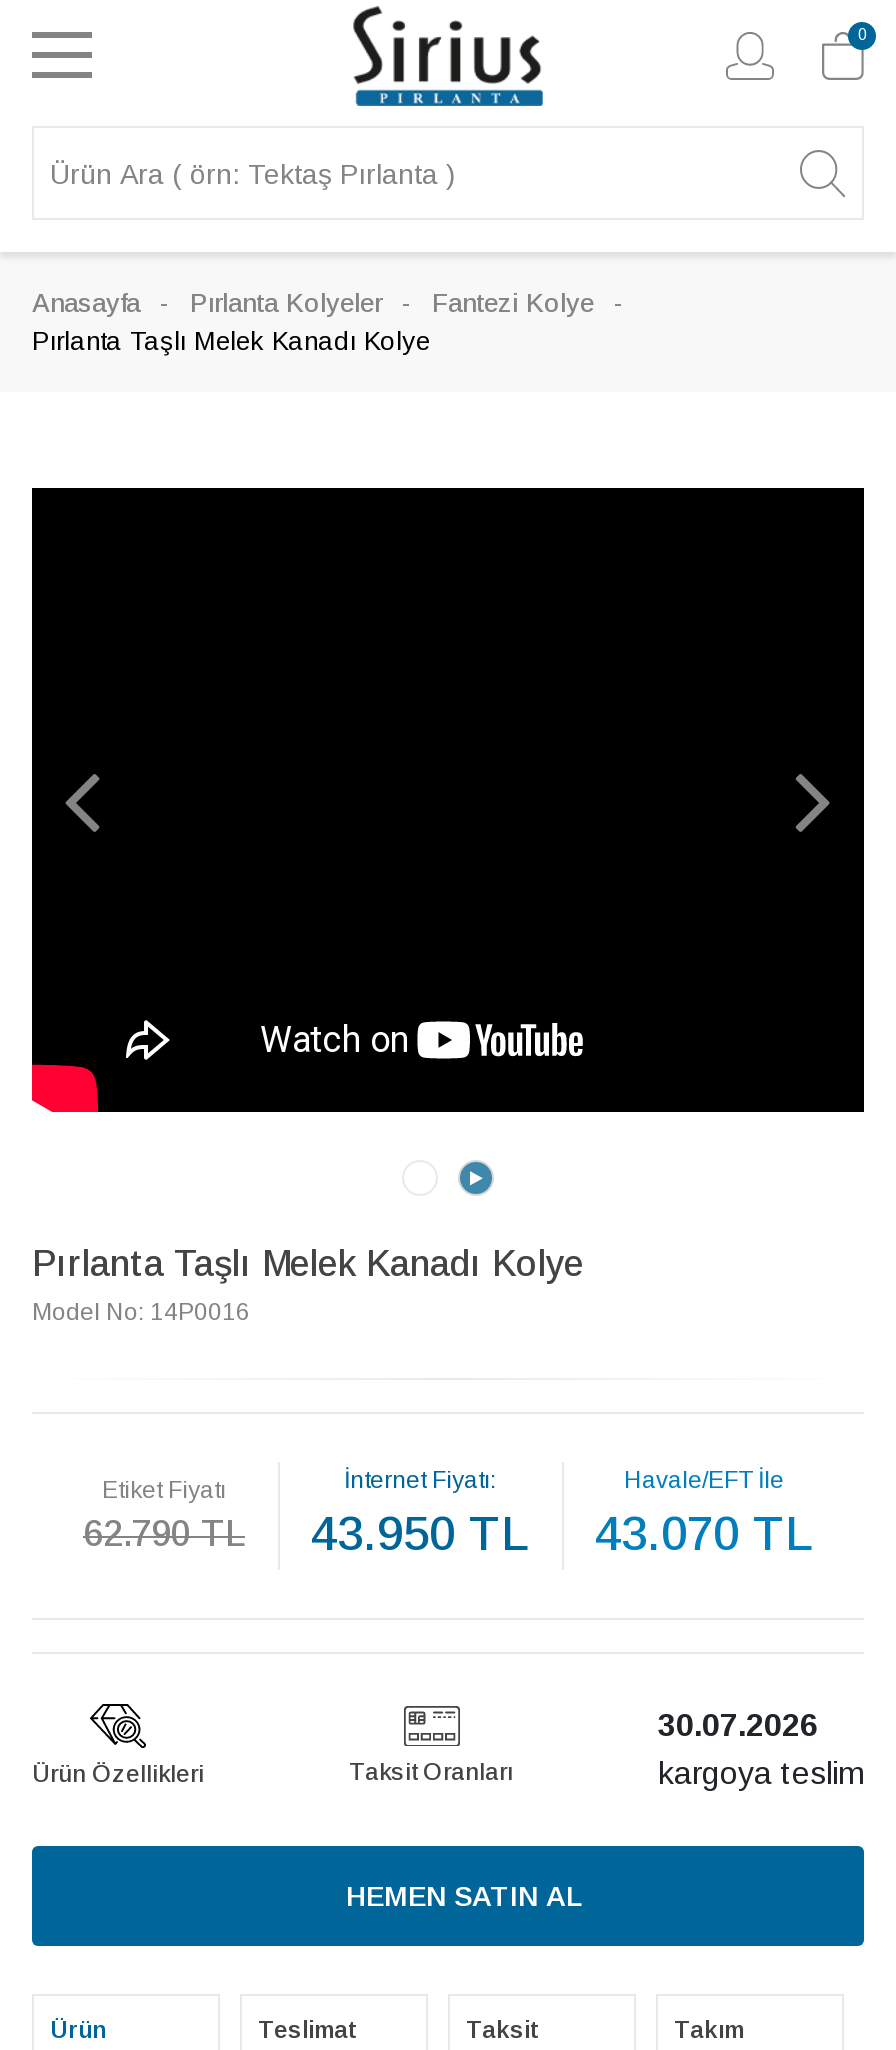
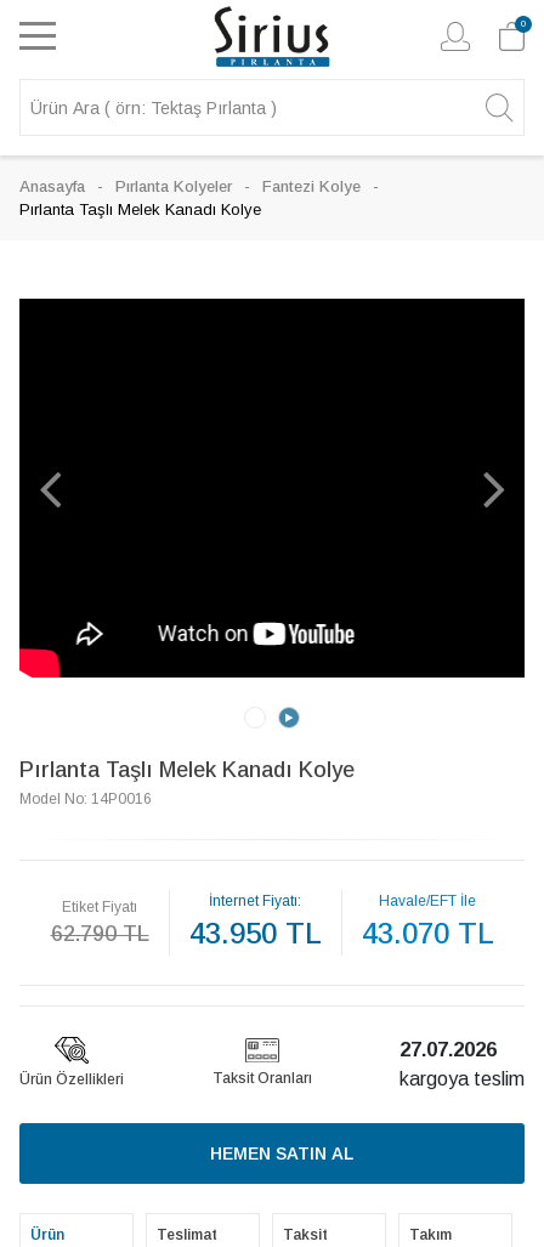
[658,1708,818,1742] 30.07.2026 -> [399,1039,497,1060] 27.07.2026

